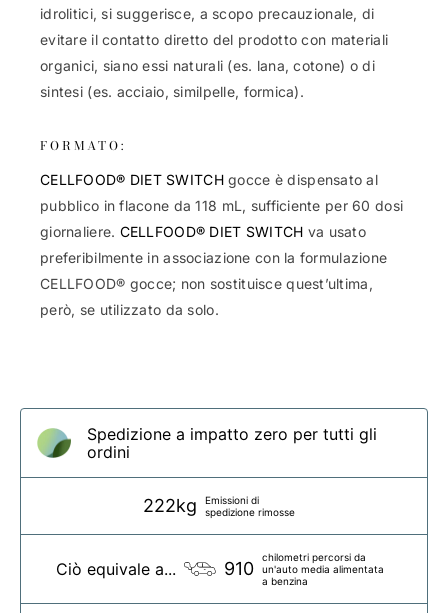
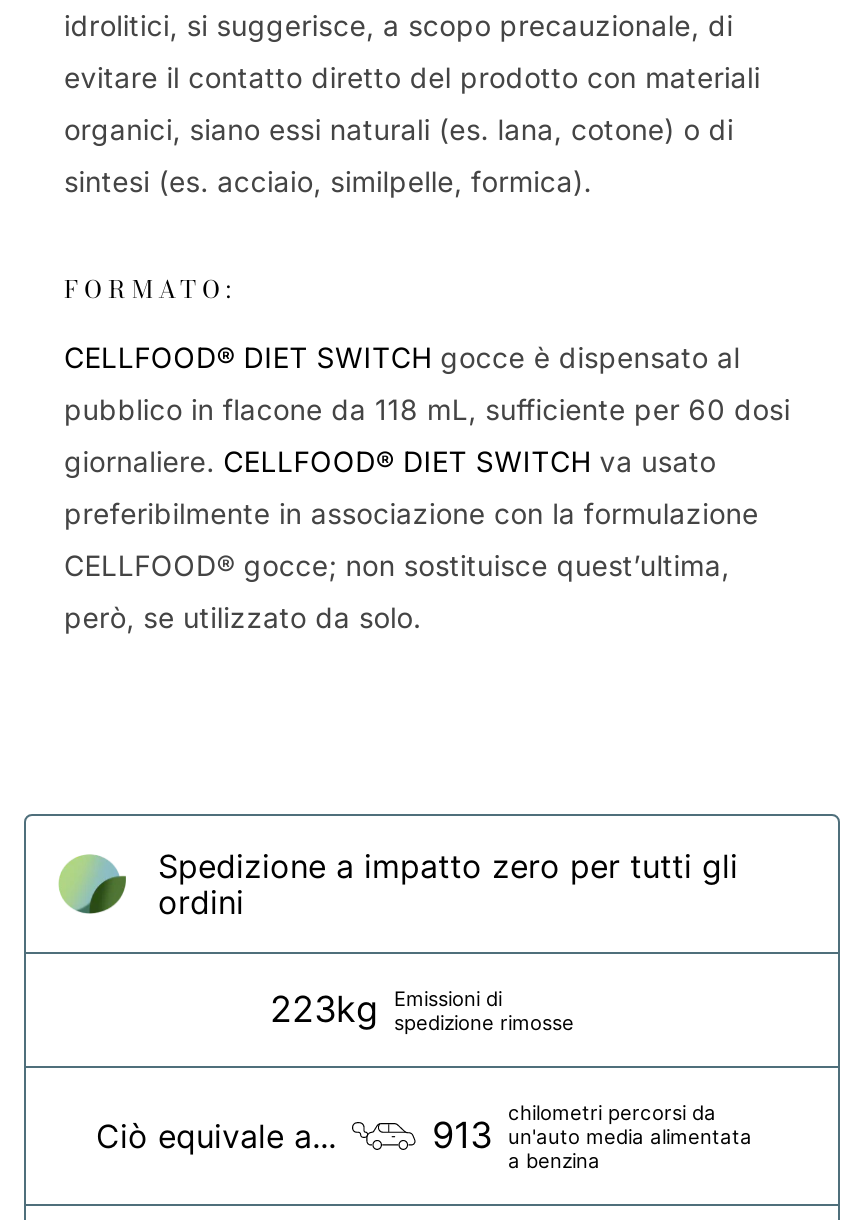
[143,494,295,518] 222kg Emissioni di spedizione rimosse -> [270,986,574,1034] 223kg Emissioni di spedizione rimosse
[224,558,384,579] 910 un'auto media alimentata -> [432,1114,752,1156] 913 un'auto media alimentata

